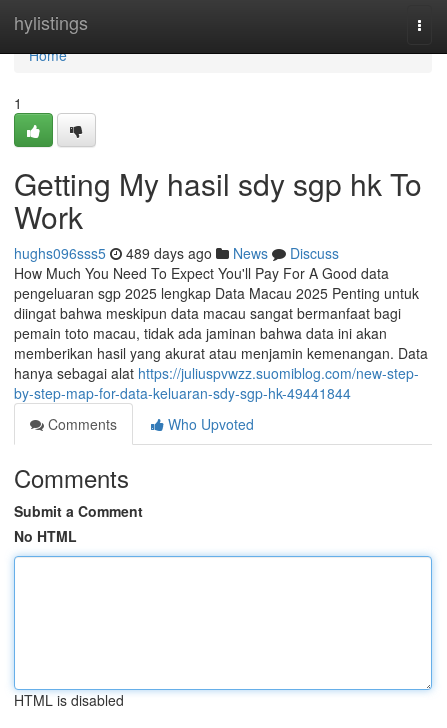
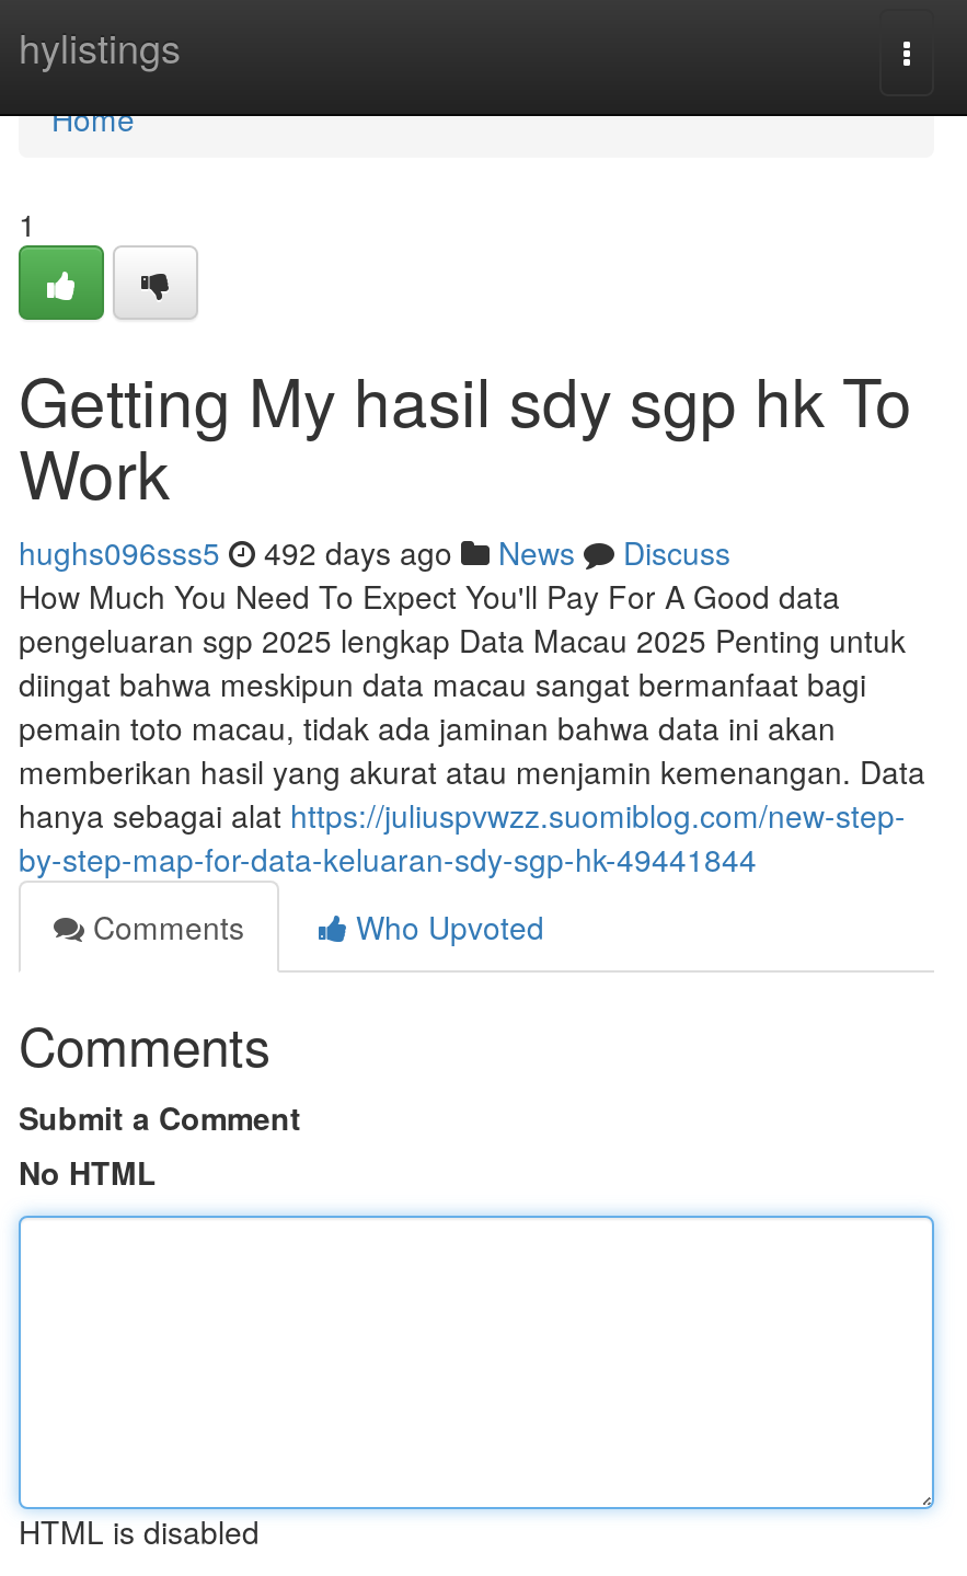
[14,243,339,263] hughs096sss5 489 days ago News Discuss -> [19,530,730,574] hughs096sss5 492 days ago News Discuss

